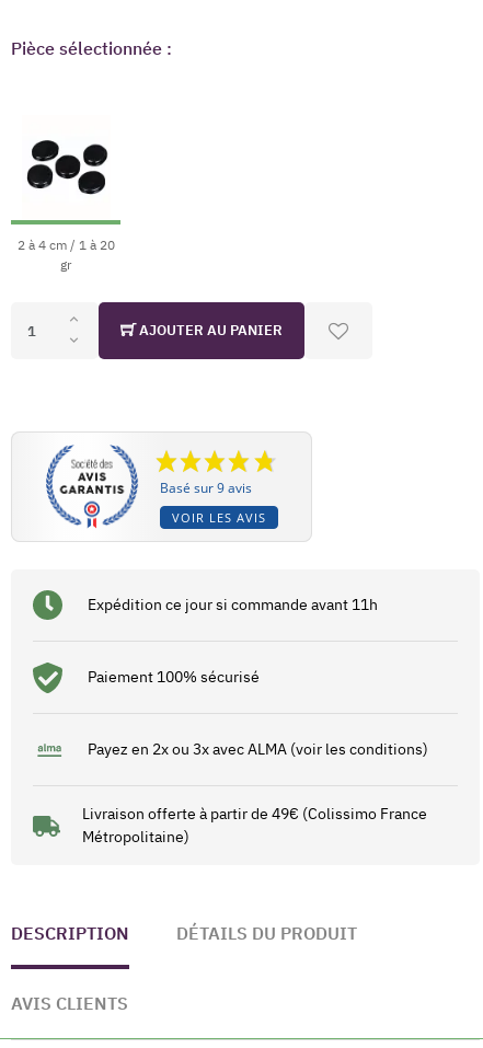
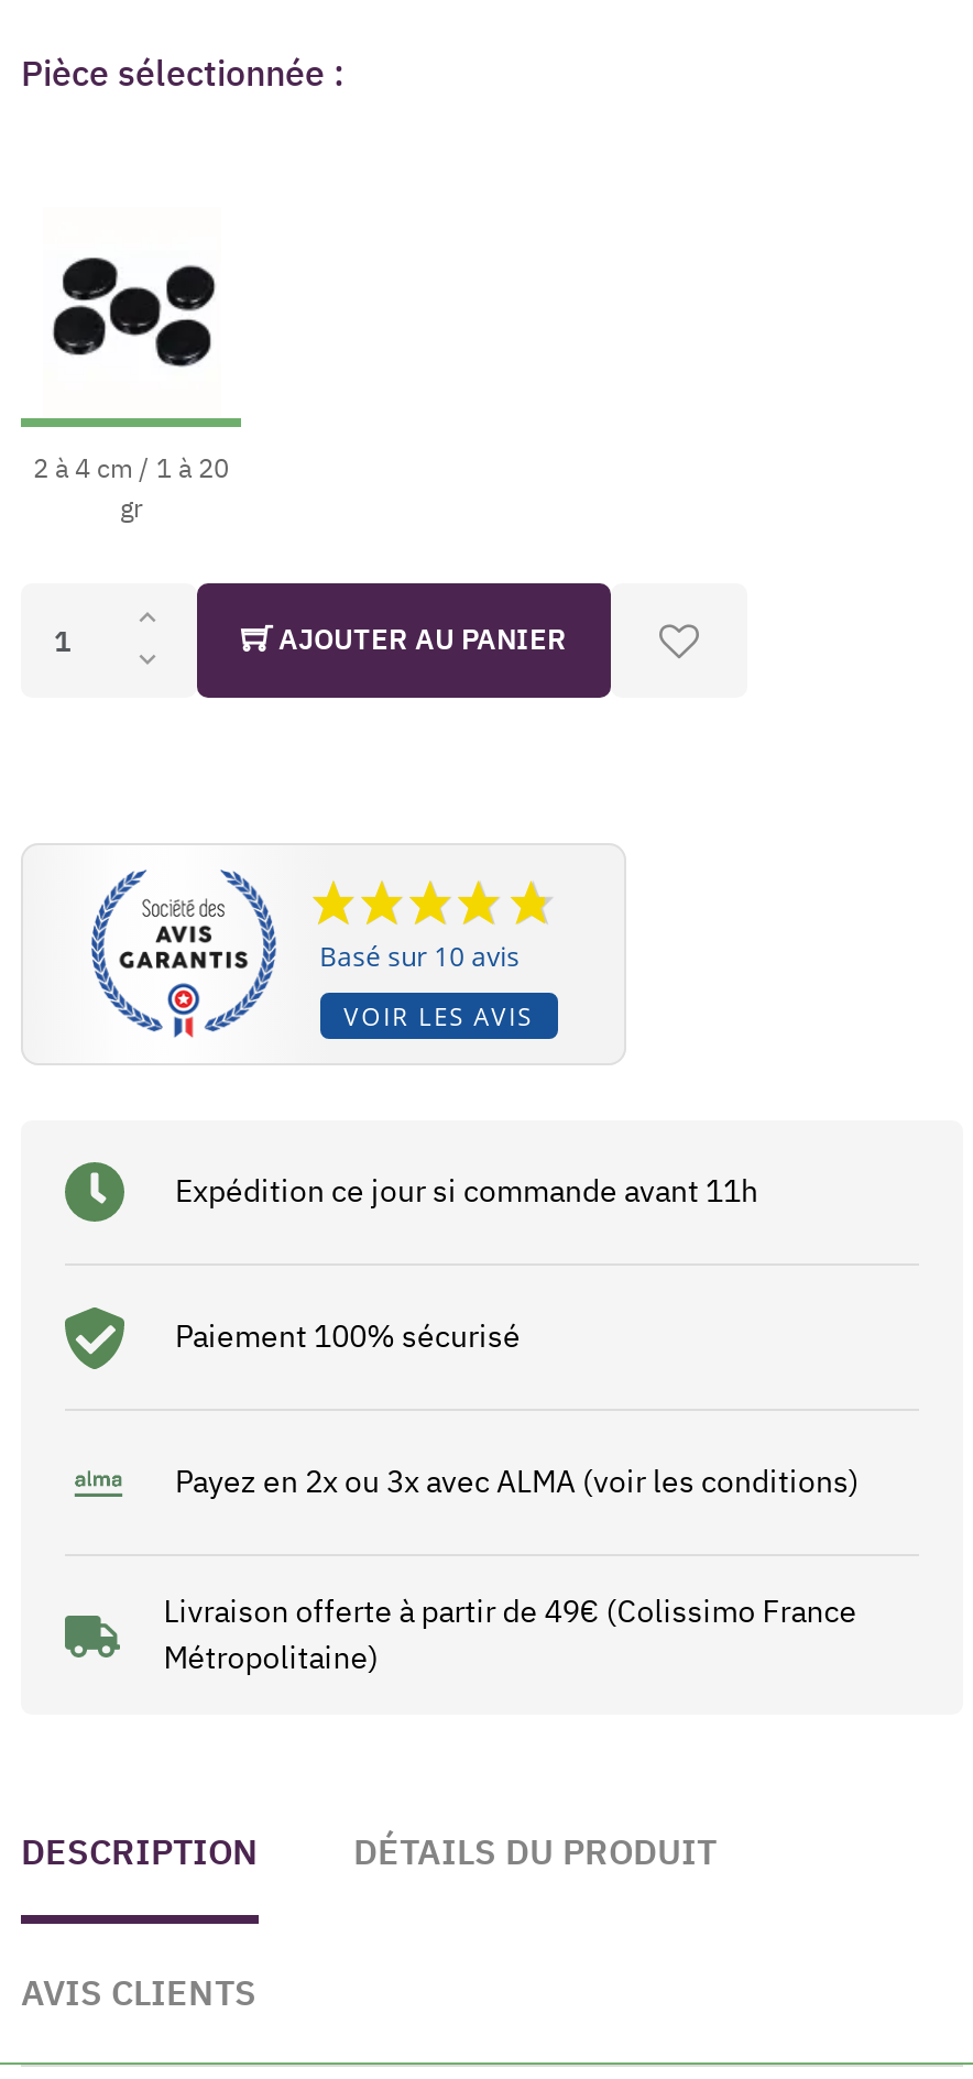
[160,479,252,498] Basé sur 9 avis -> [320,939,520,976] Basé sur 10 avis

